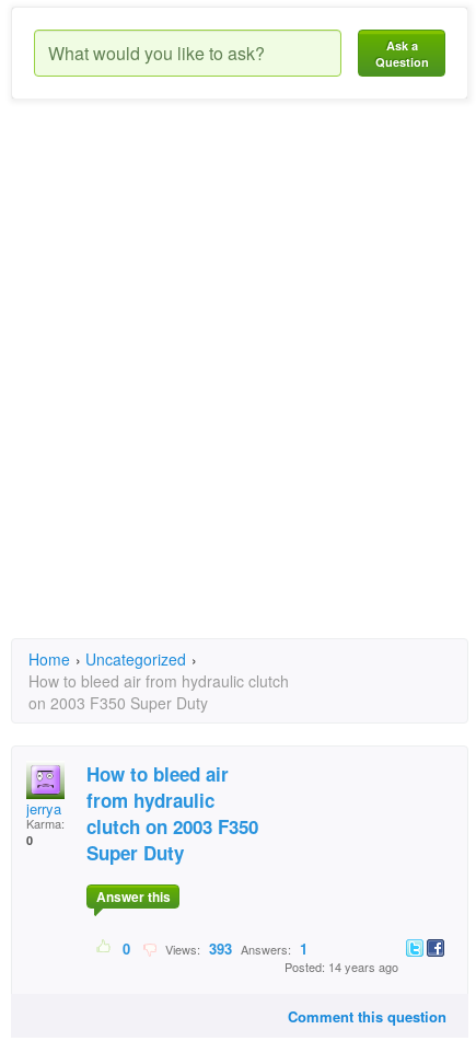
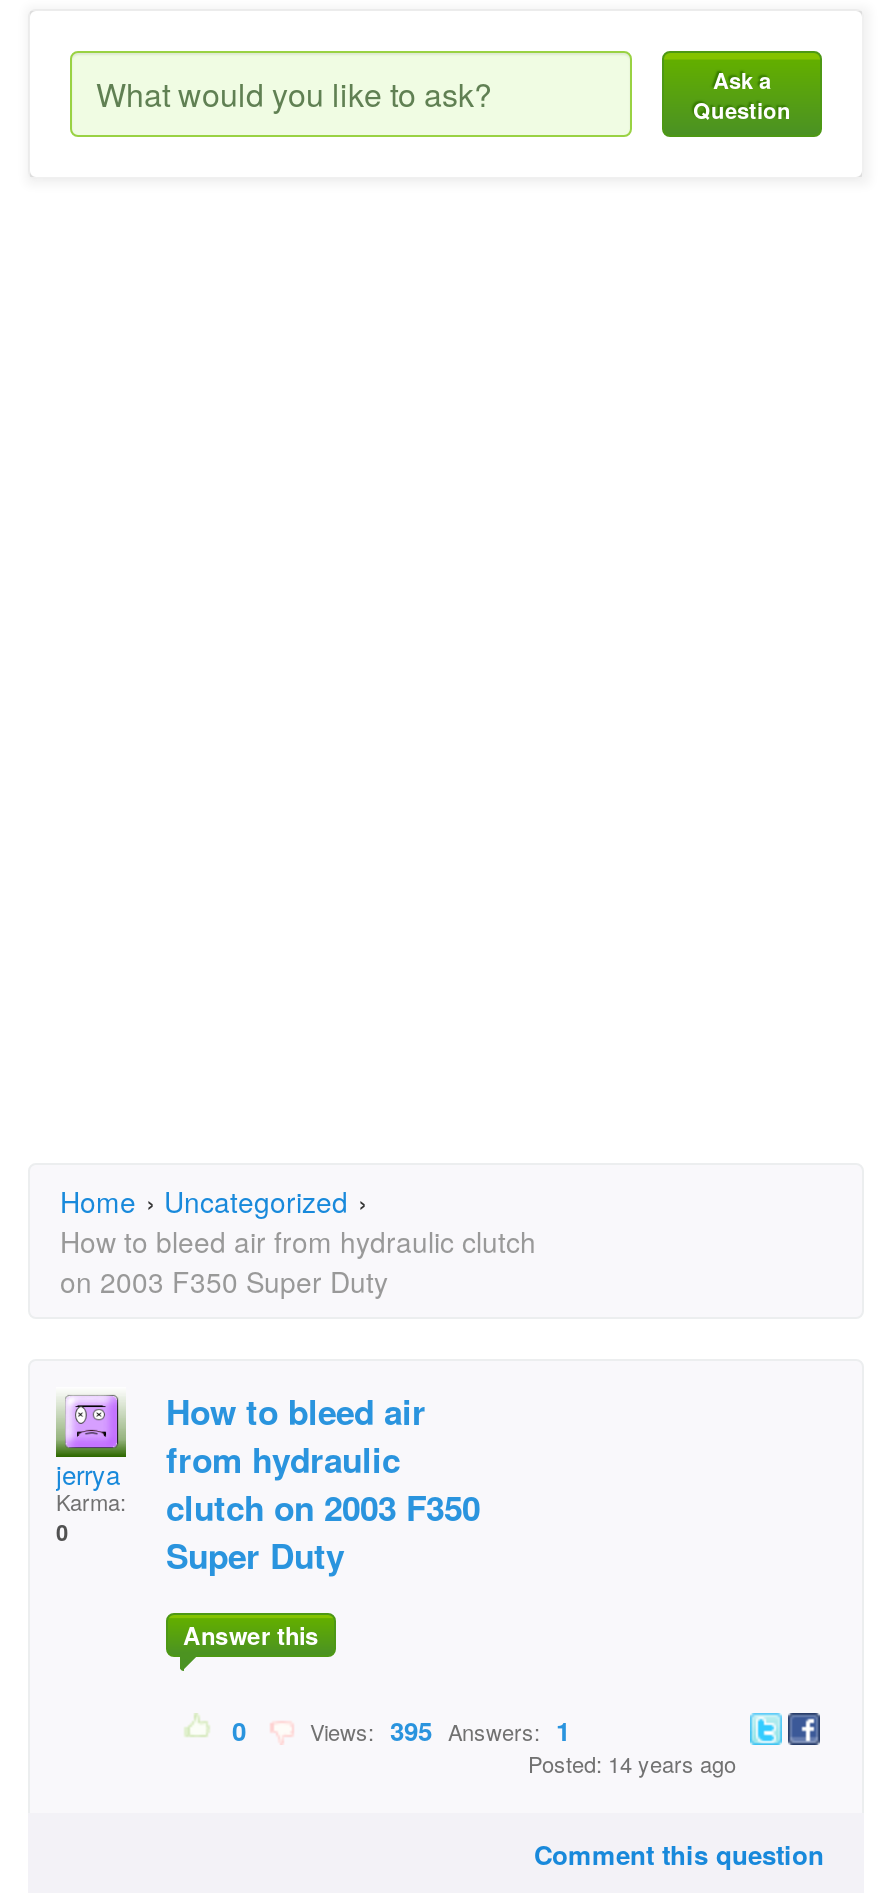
[159,938,307,959] Views: 393 Answers: 1 -> [298,1711,570,1749] Views: 395 Answers: 1

